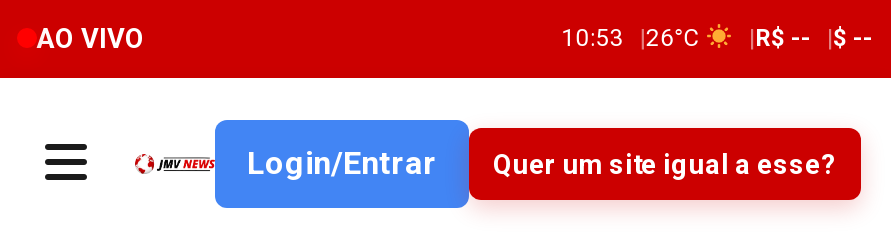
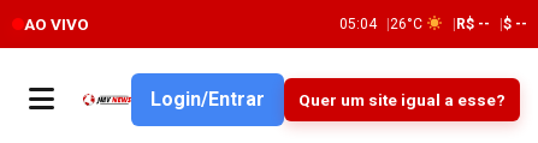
[562,24,624,52] 10:53 -> [340,16,377,32] 05:04

